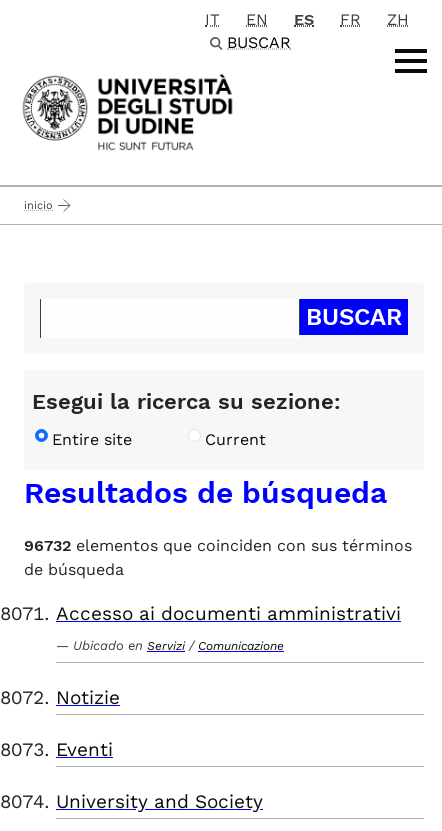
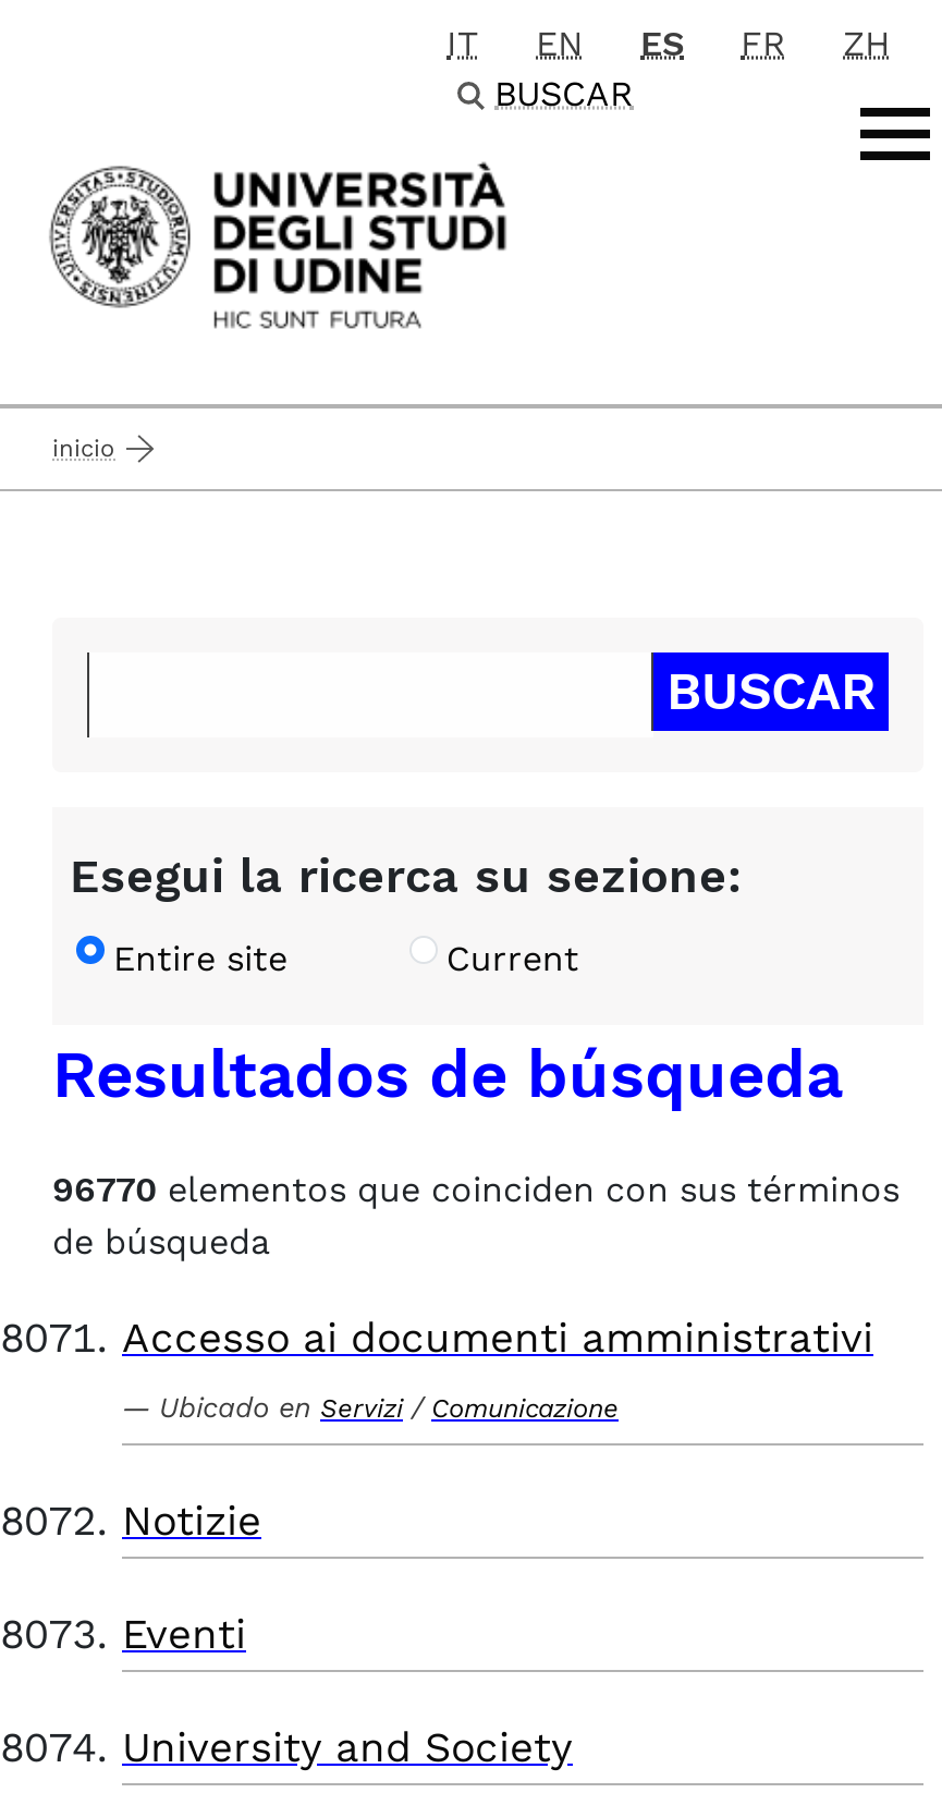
[24,536,412,555] 96732 elementos que coinciden con sus términos -> [52,1169,900,1210] 96770 elementos que coinciden con sus términos

